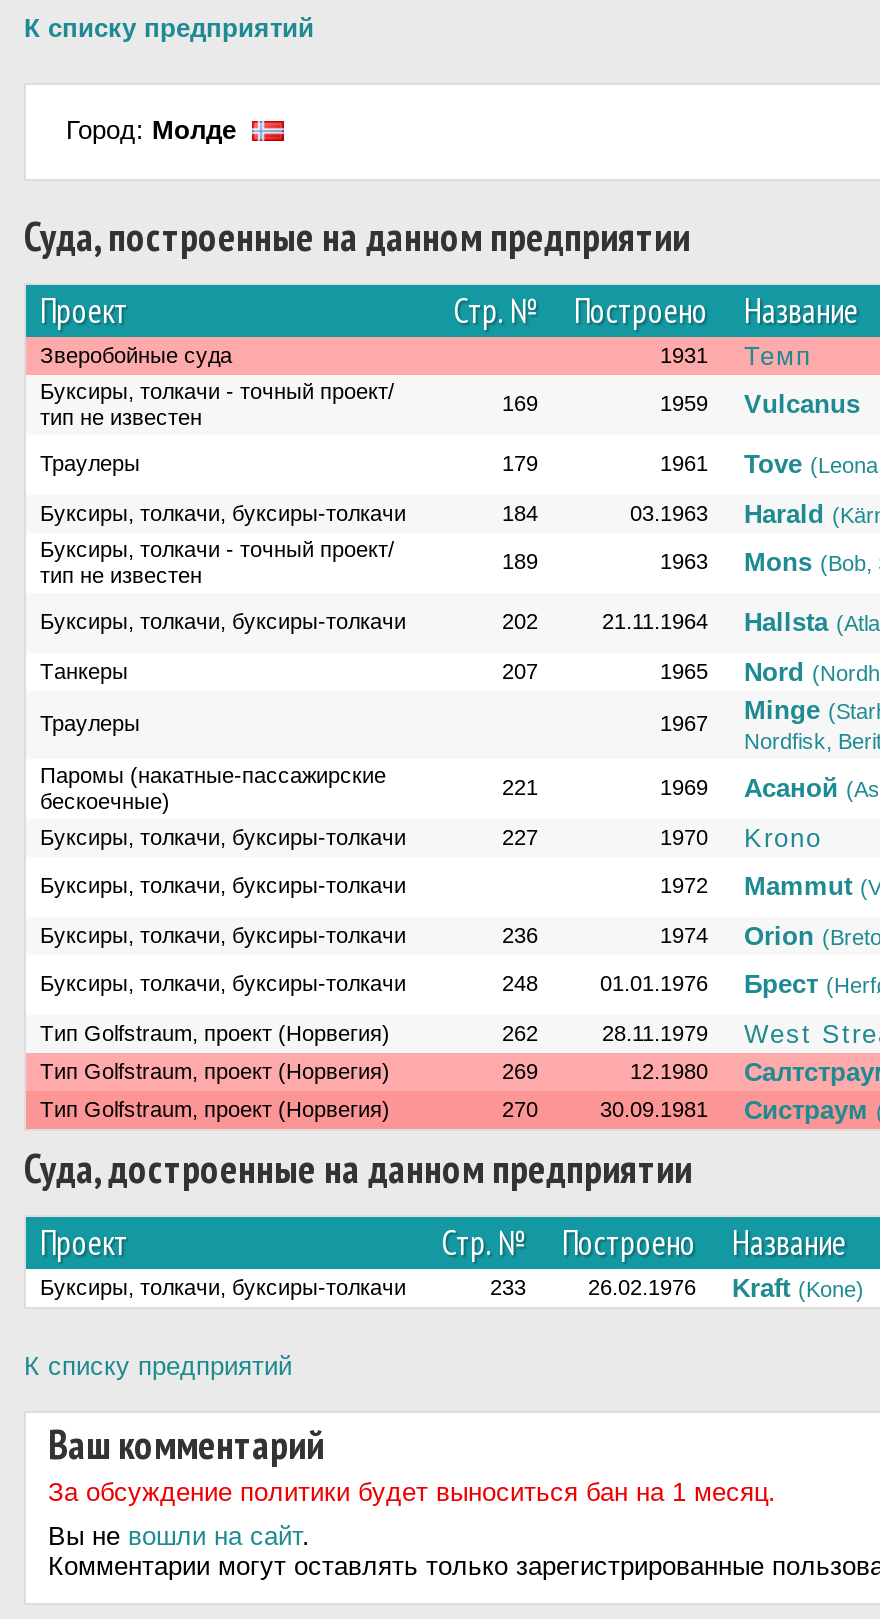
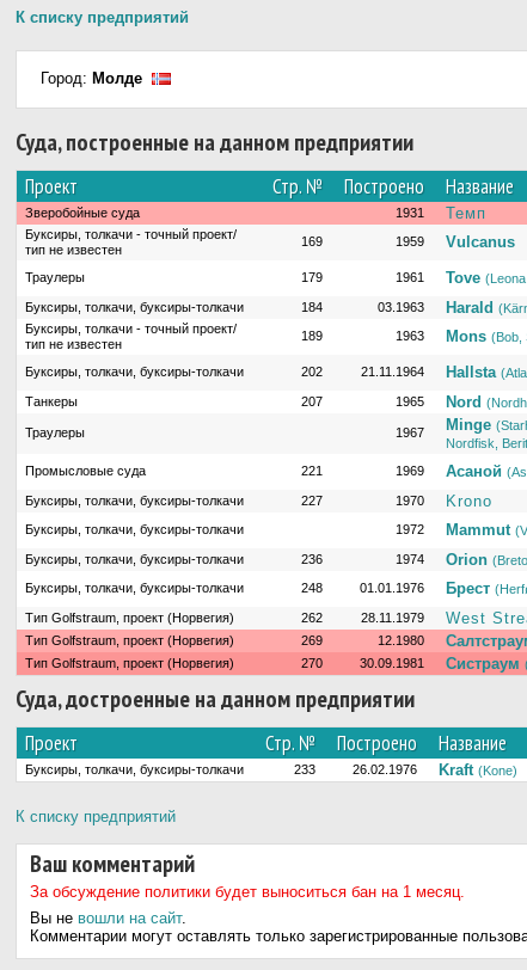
[40,763,386,813] Паромы (накатные-пассажирские | бескоечные) -> [25,463,146,478] Промысловые суда

